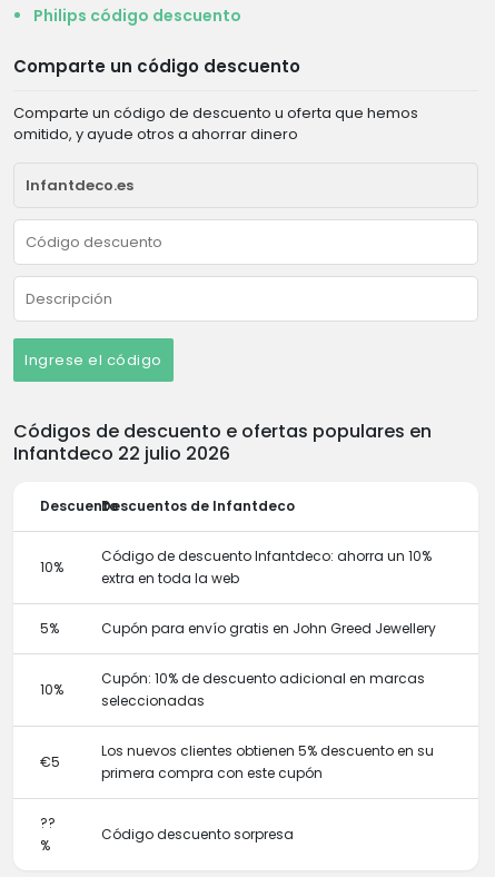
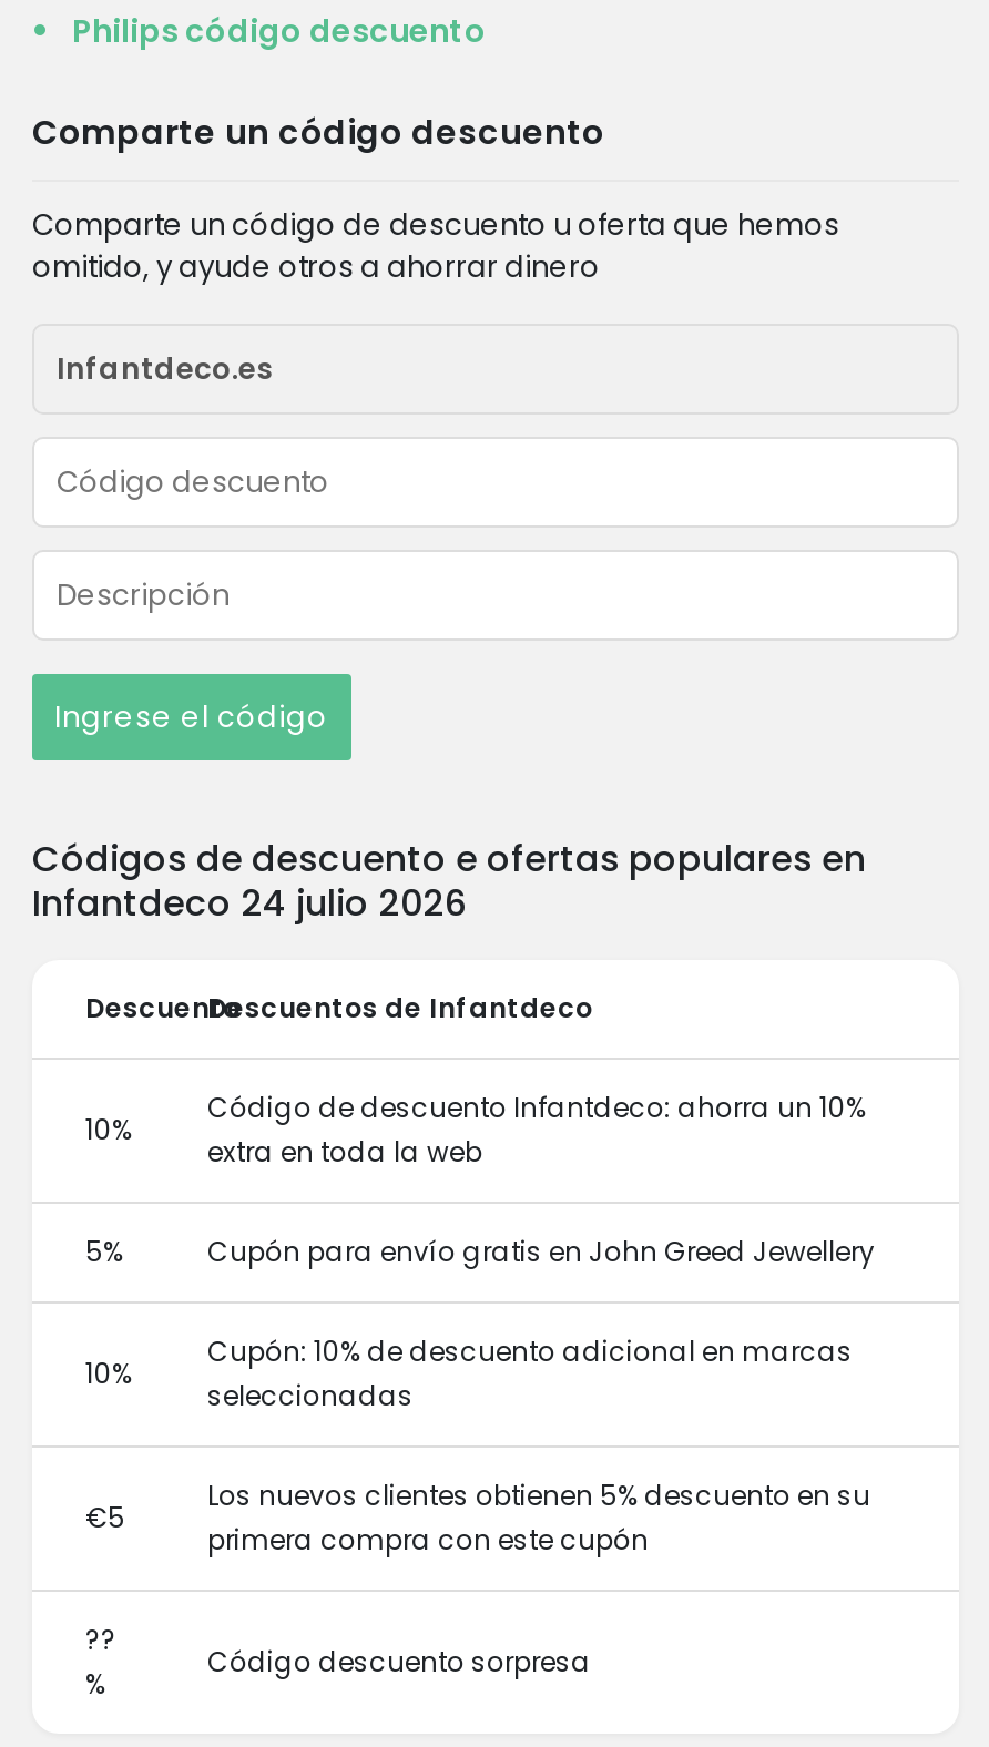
[13,441,230,466] Infantdeco 22 julio 2026 -> [32,878,467,929] Infantdeco 24 julio 2026

